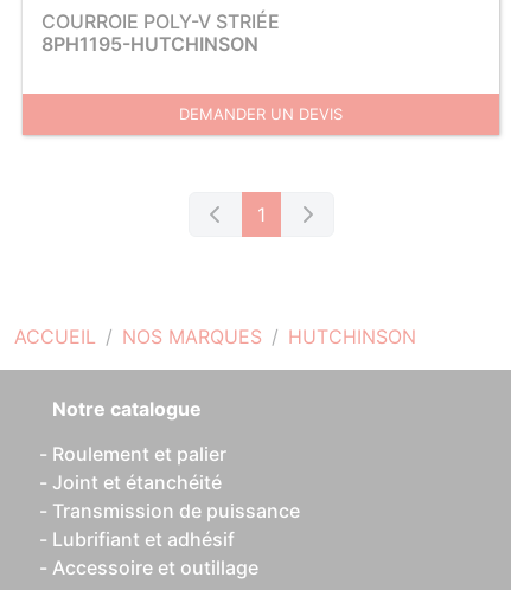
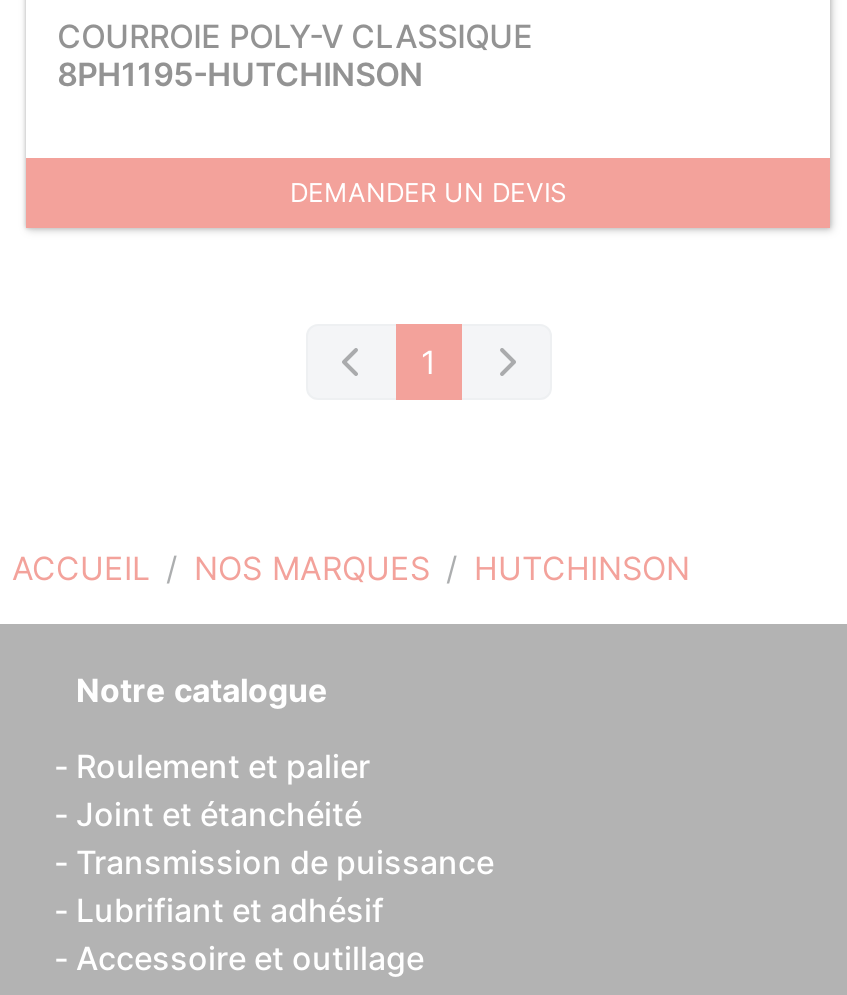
[41,9,279,33] COURROIE POLY-V STRIÉE -> [57,16,533,56] COURROIE POLY-V CLASSIQUE

